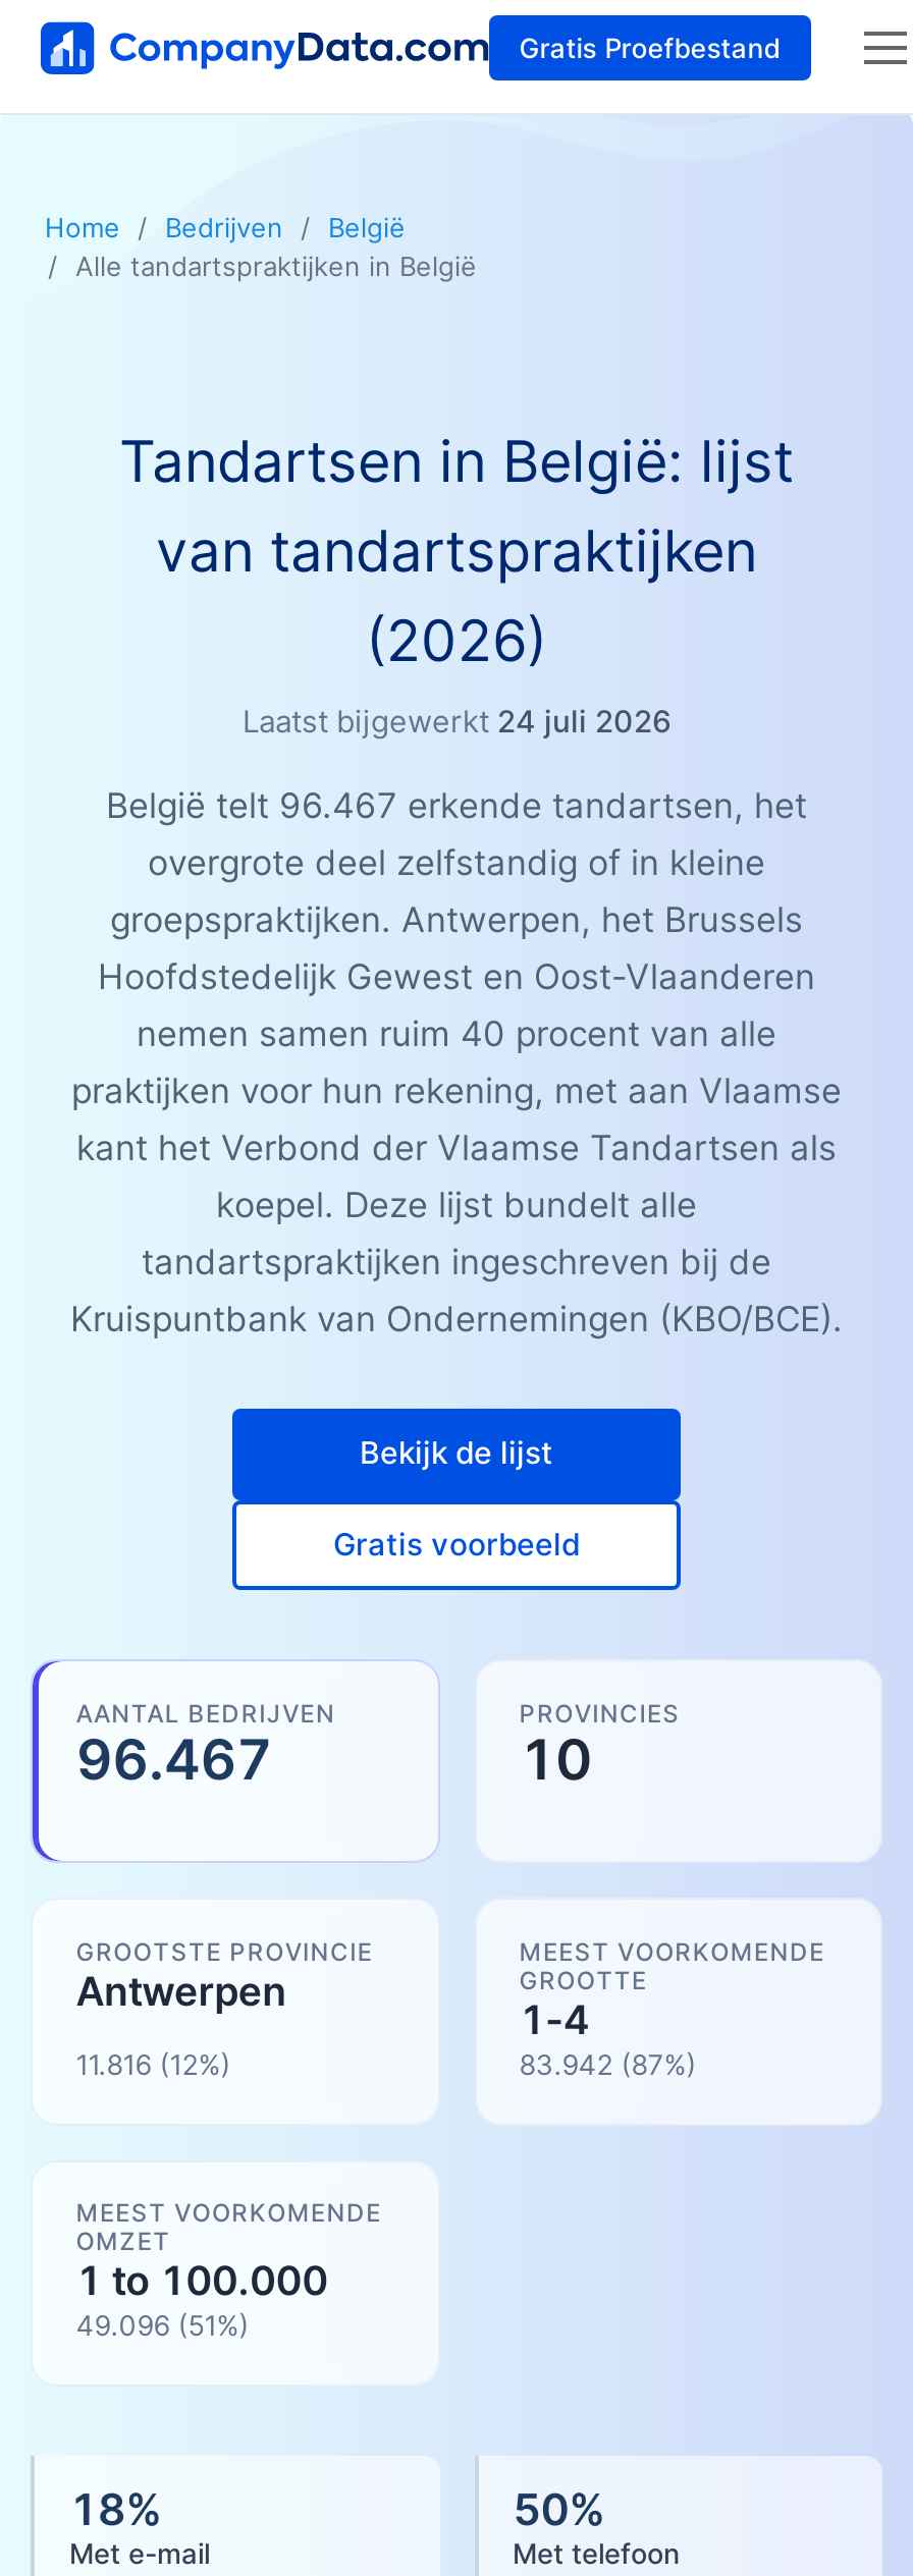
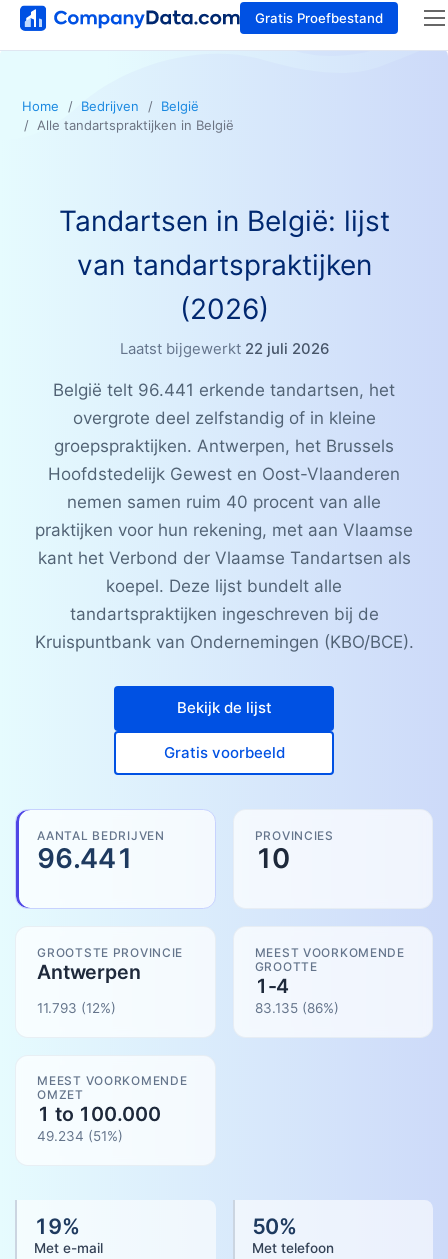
[243,705,670,741] Laatst bijgewerkt 24 juli 2026 -> [119,340,328,358] Laatst bijgewerkt 22 juli 2026
[106,786,807,826] België telt 96.467 erkende tandartsen, het -> [53,380,395,400] België telt 96.441 erkende tandartsen, het
[76,1726,272,1794] 96.467 -> [37,842,134,875] 96.441
[76,2048,231,2081] 11.816 (12%) -> [37,1000,116,1016] 11.793 (12%)
[519,2048,697,2081] 83.942 (87%) -> [255,1000,339,1016] 83.135 (86%)
[76,2310,249,2342] 49.096 (51%) -> [37,1128,123,1144] 49.234 (51%)
[69,2483,162,2536] 18% -> [34,1213,79,1239] 19%

